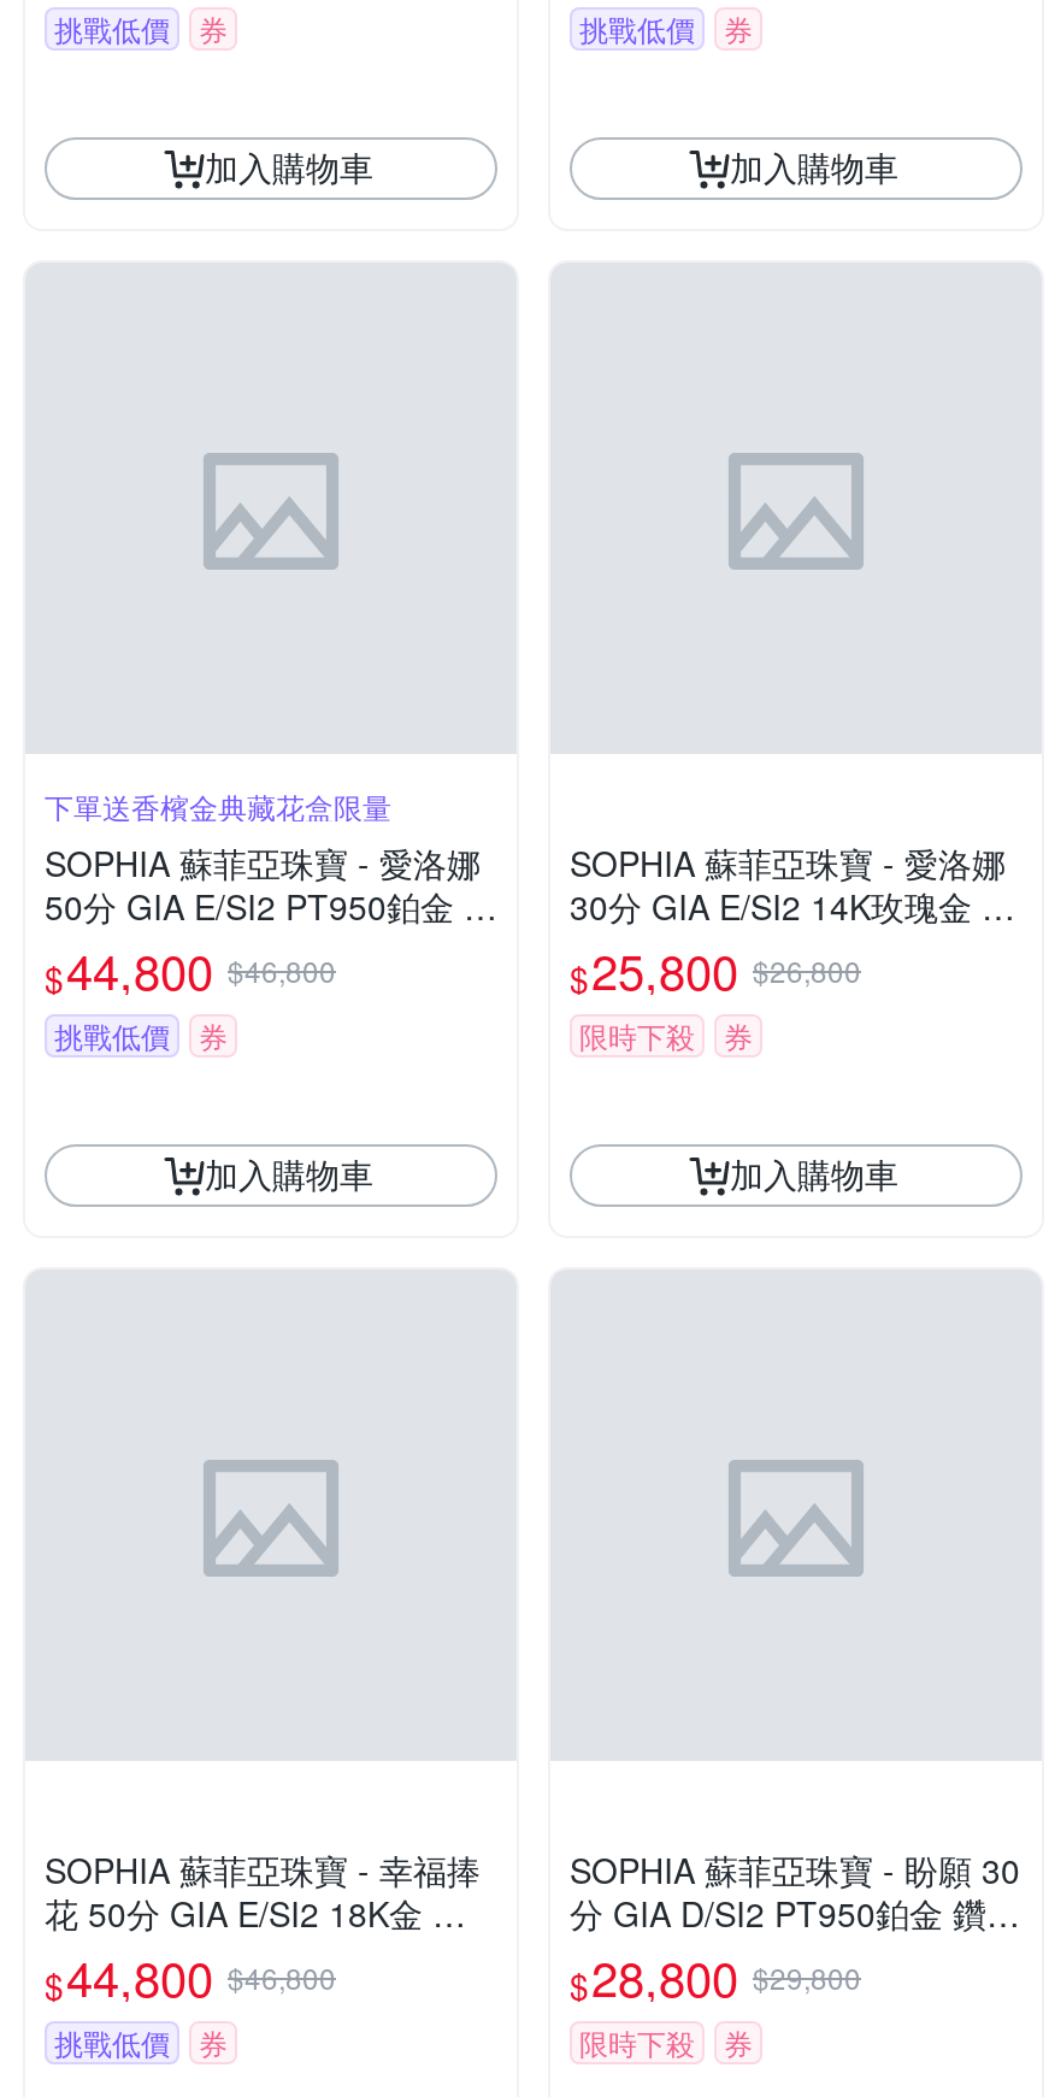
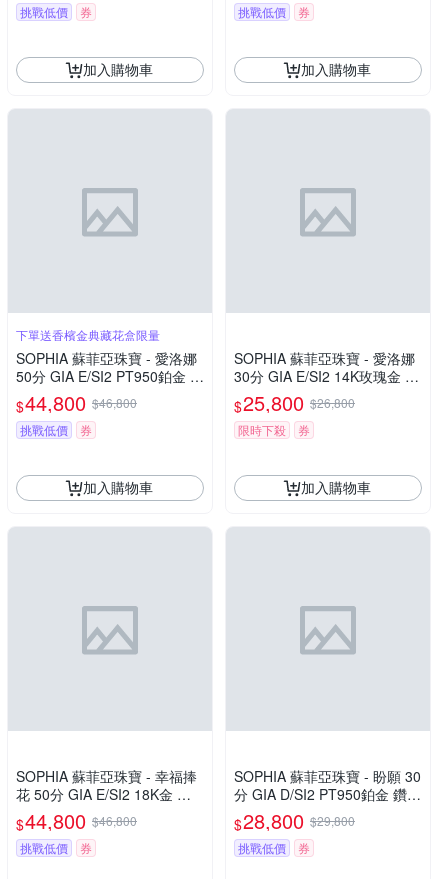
[579,2021,695,2062] 限時下殺 -> [238,839,286,856] 挑戰低價

